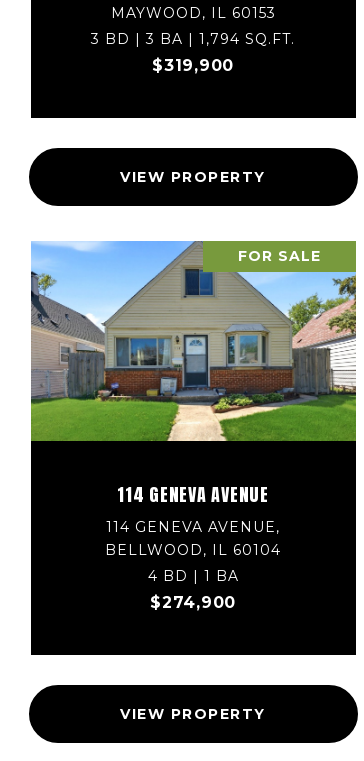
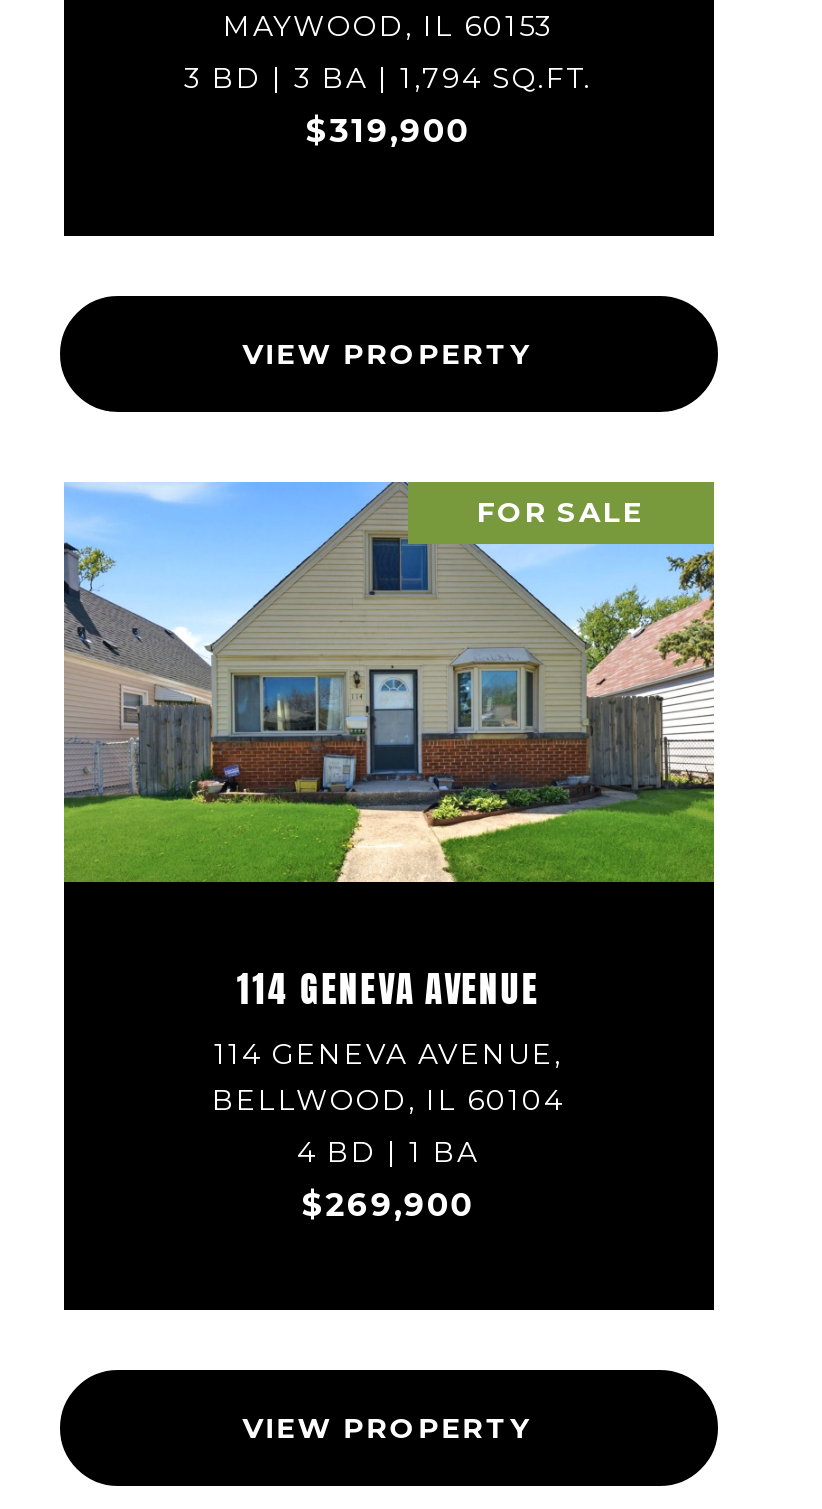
[150,593,236,612] $274,900 -> [302,1186,474,1224] $269,900

